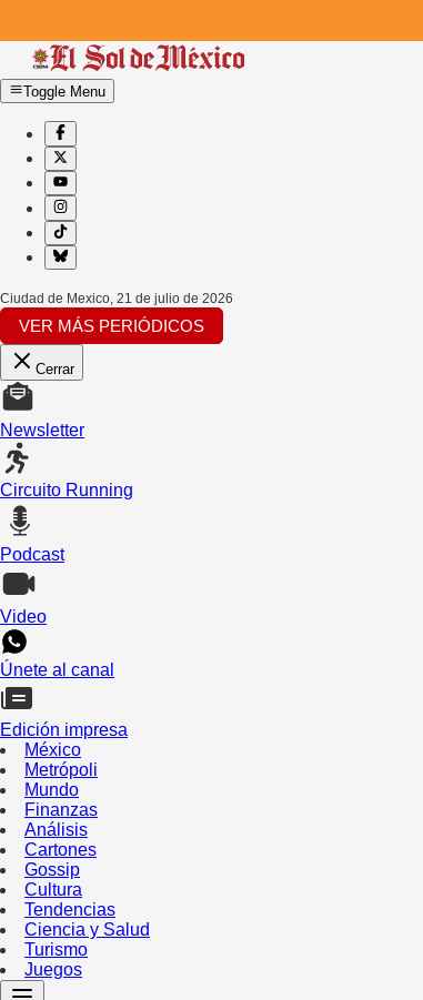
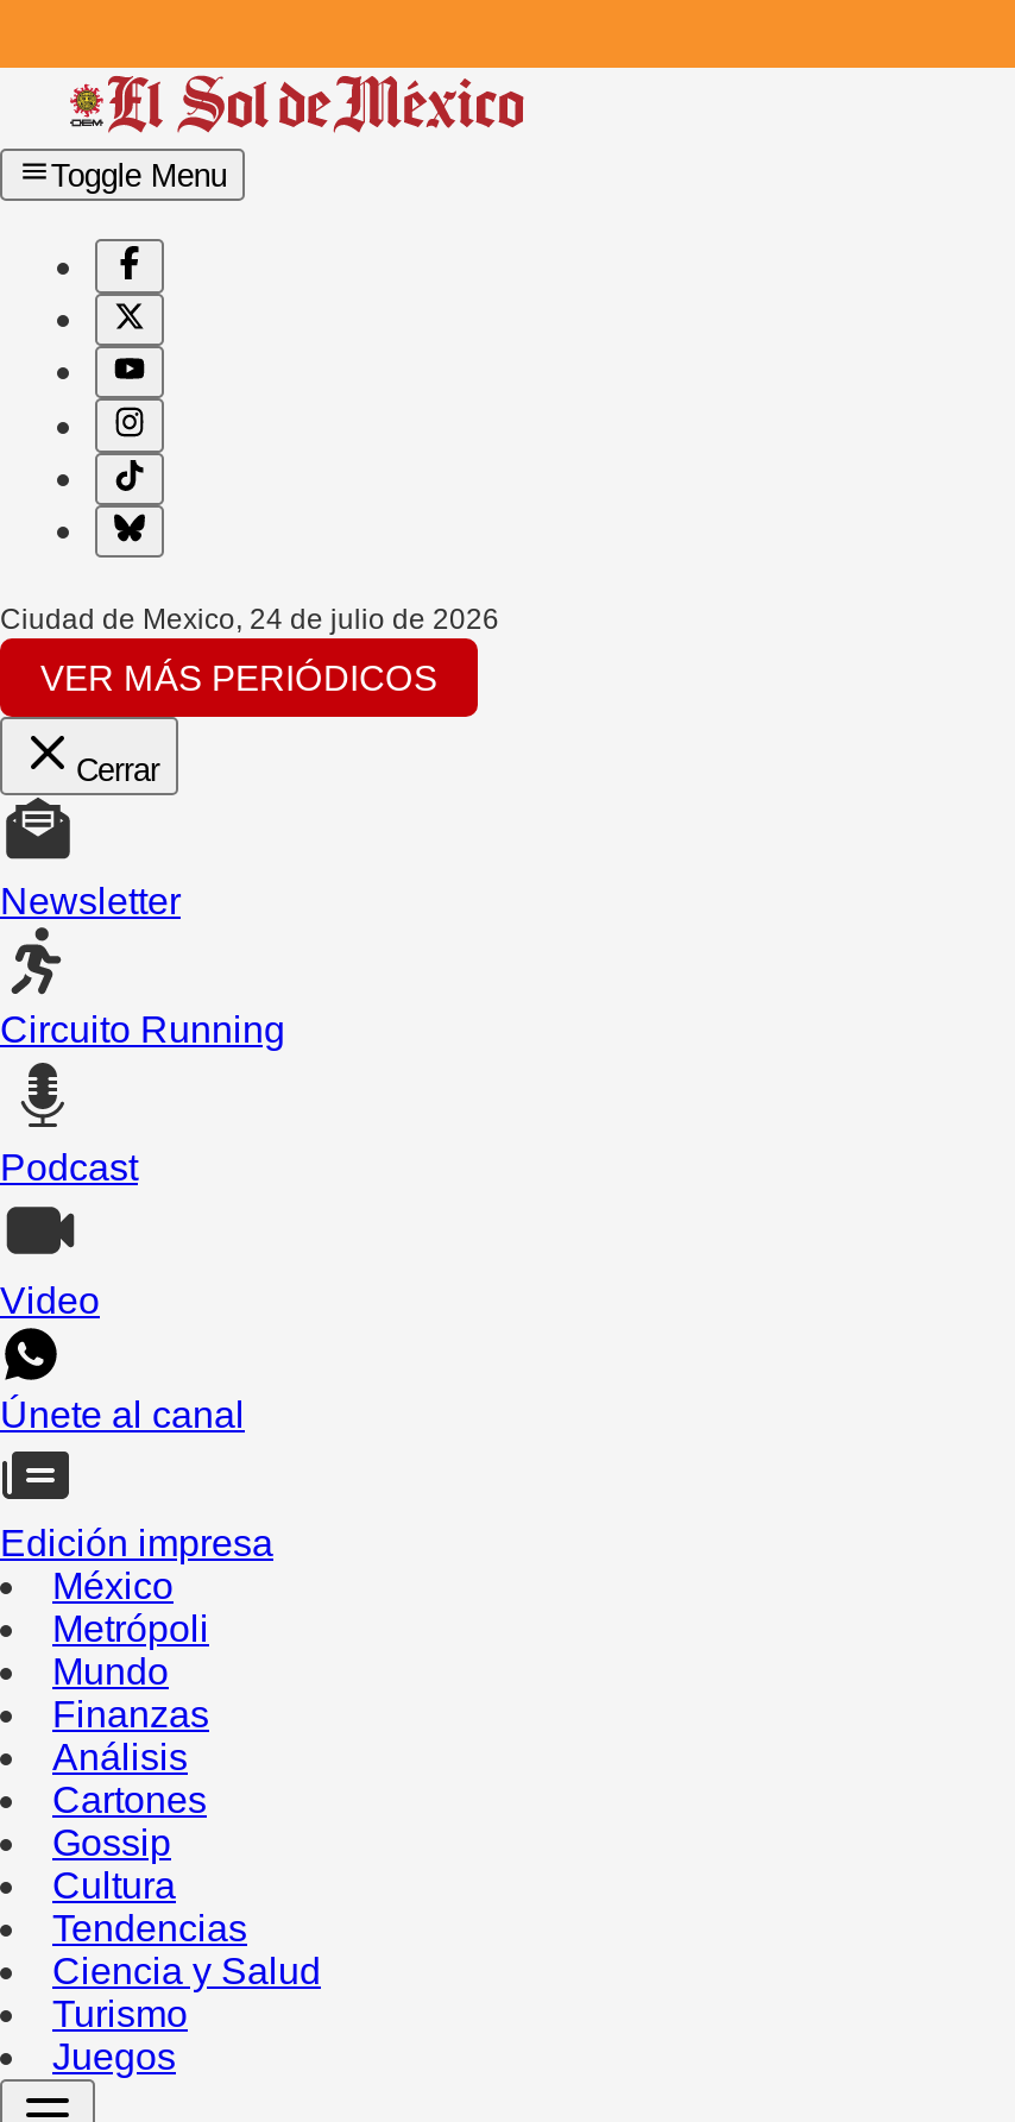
[0,291,233,307] Ciudad de Mexico, 21 de julio de 2026 -> [0,603,499,637] Ciudad de Mexico, 24 de julio de 2026

